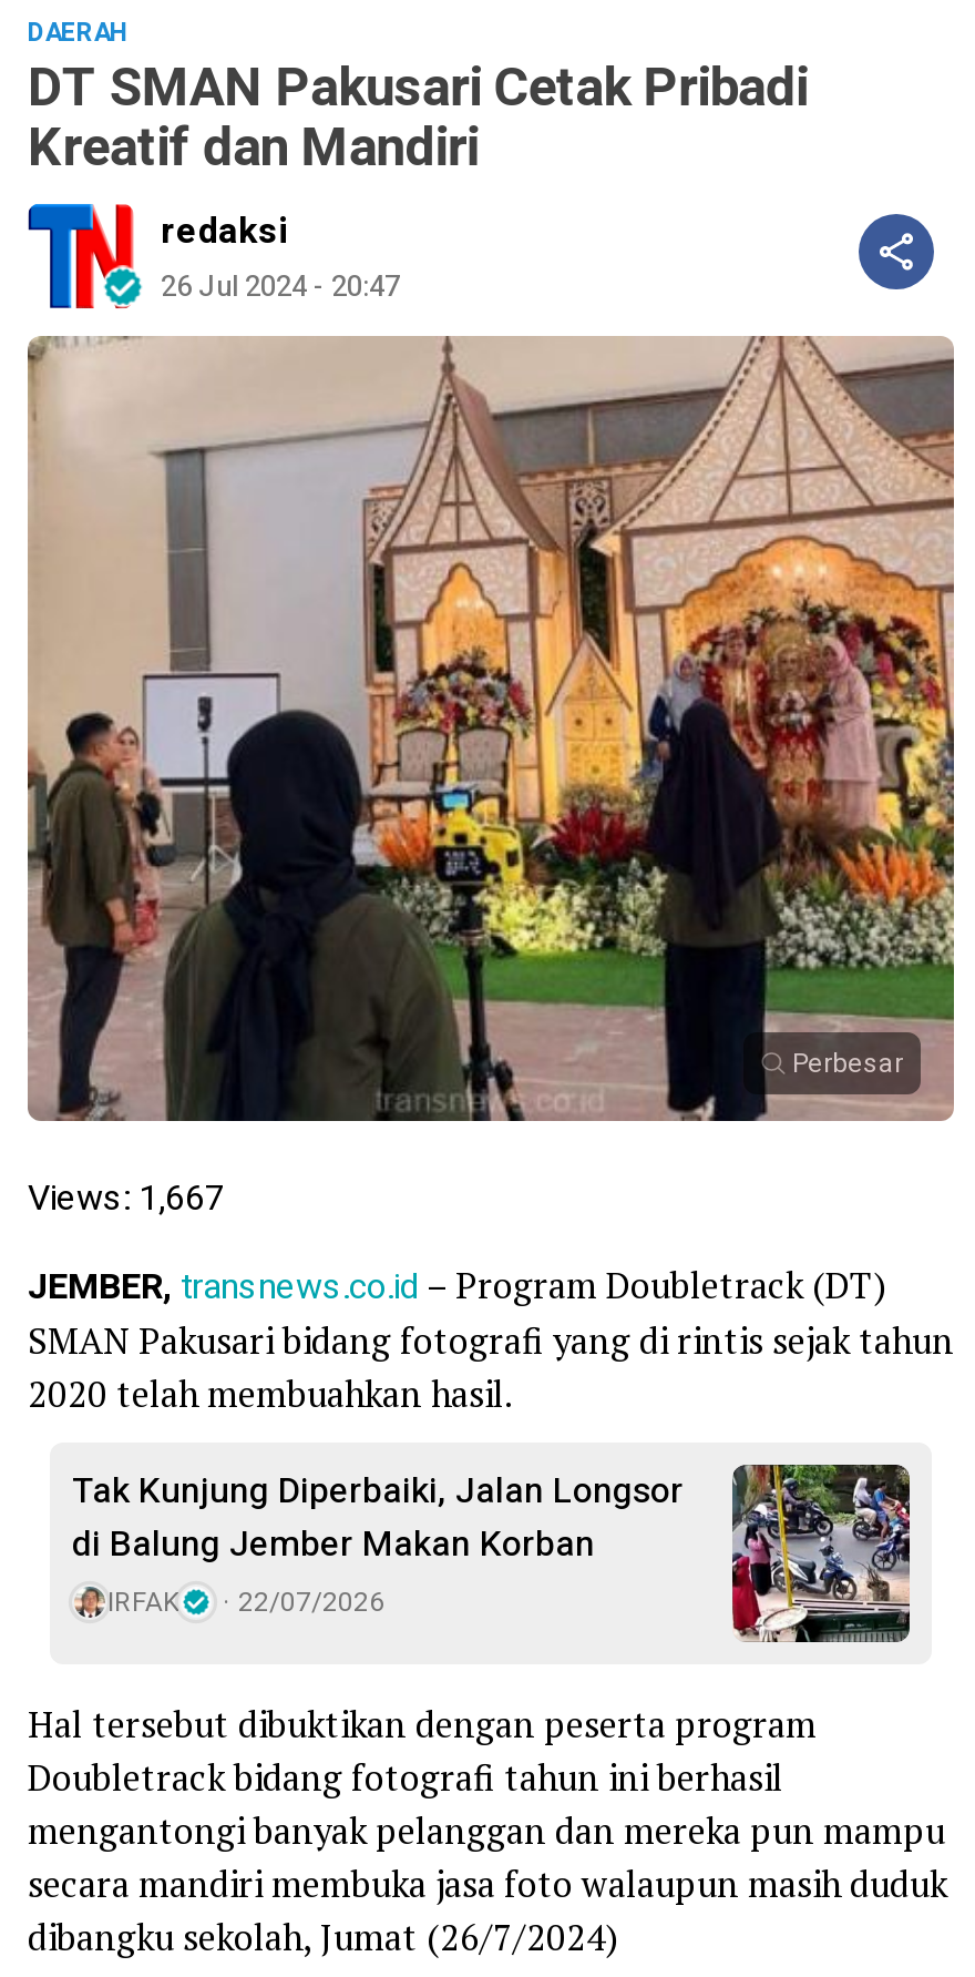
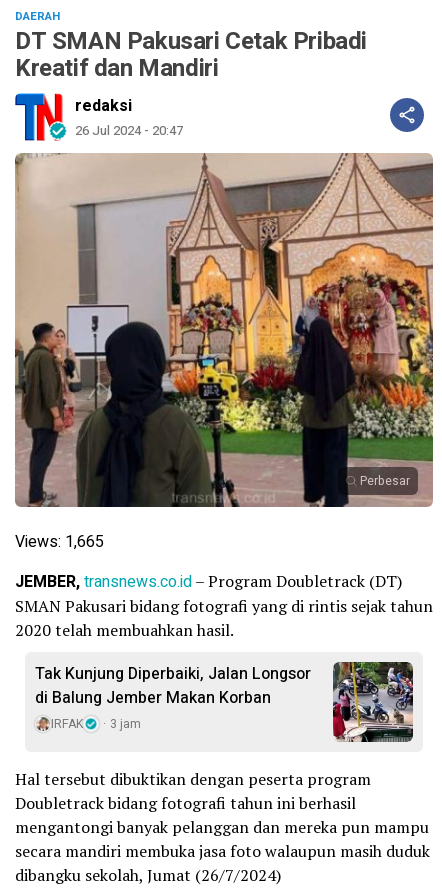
[28,1173,225,1226] Views: 1,667 -> [15,530,104,554] Views: 1,665
[107,1583,384,1623] IRFAK 22/07/2026 -> [51,715,141,733] IRFAK 3 jam

